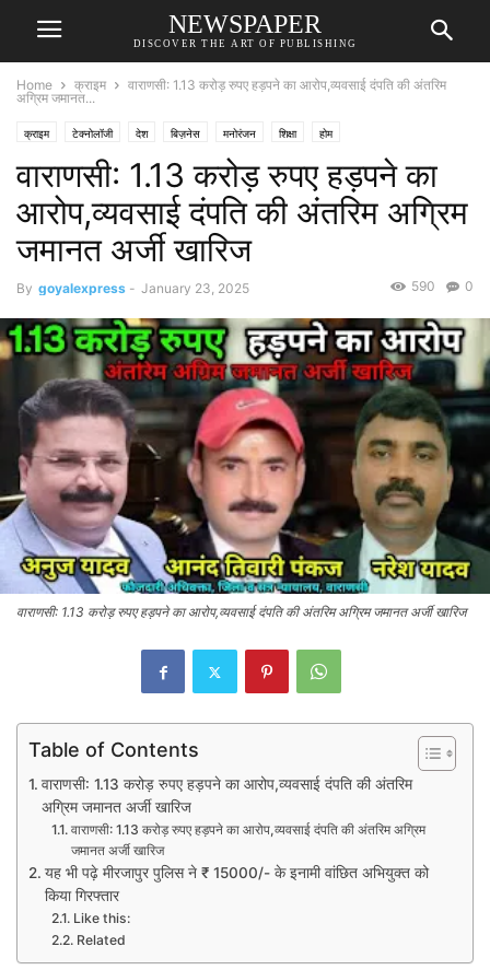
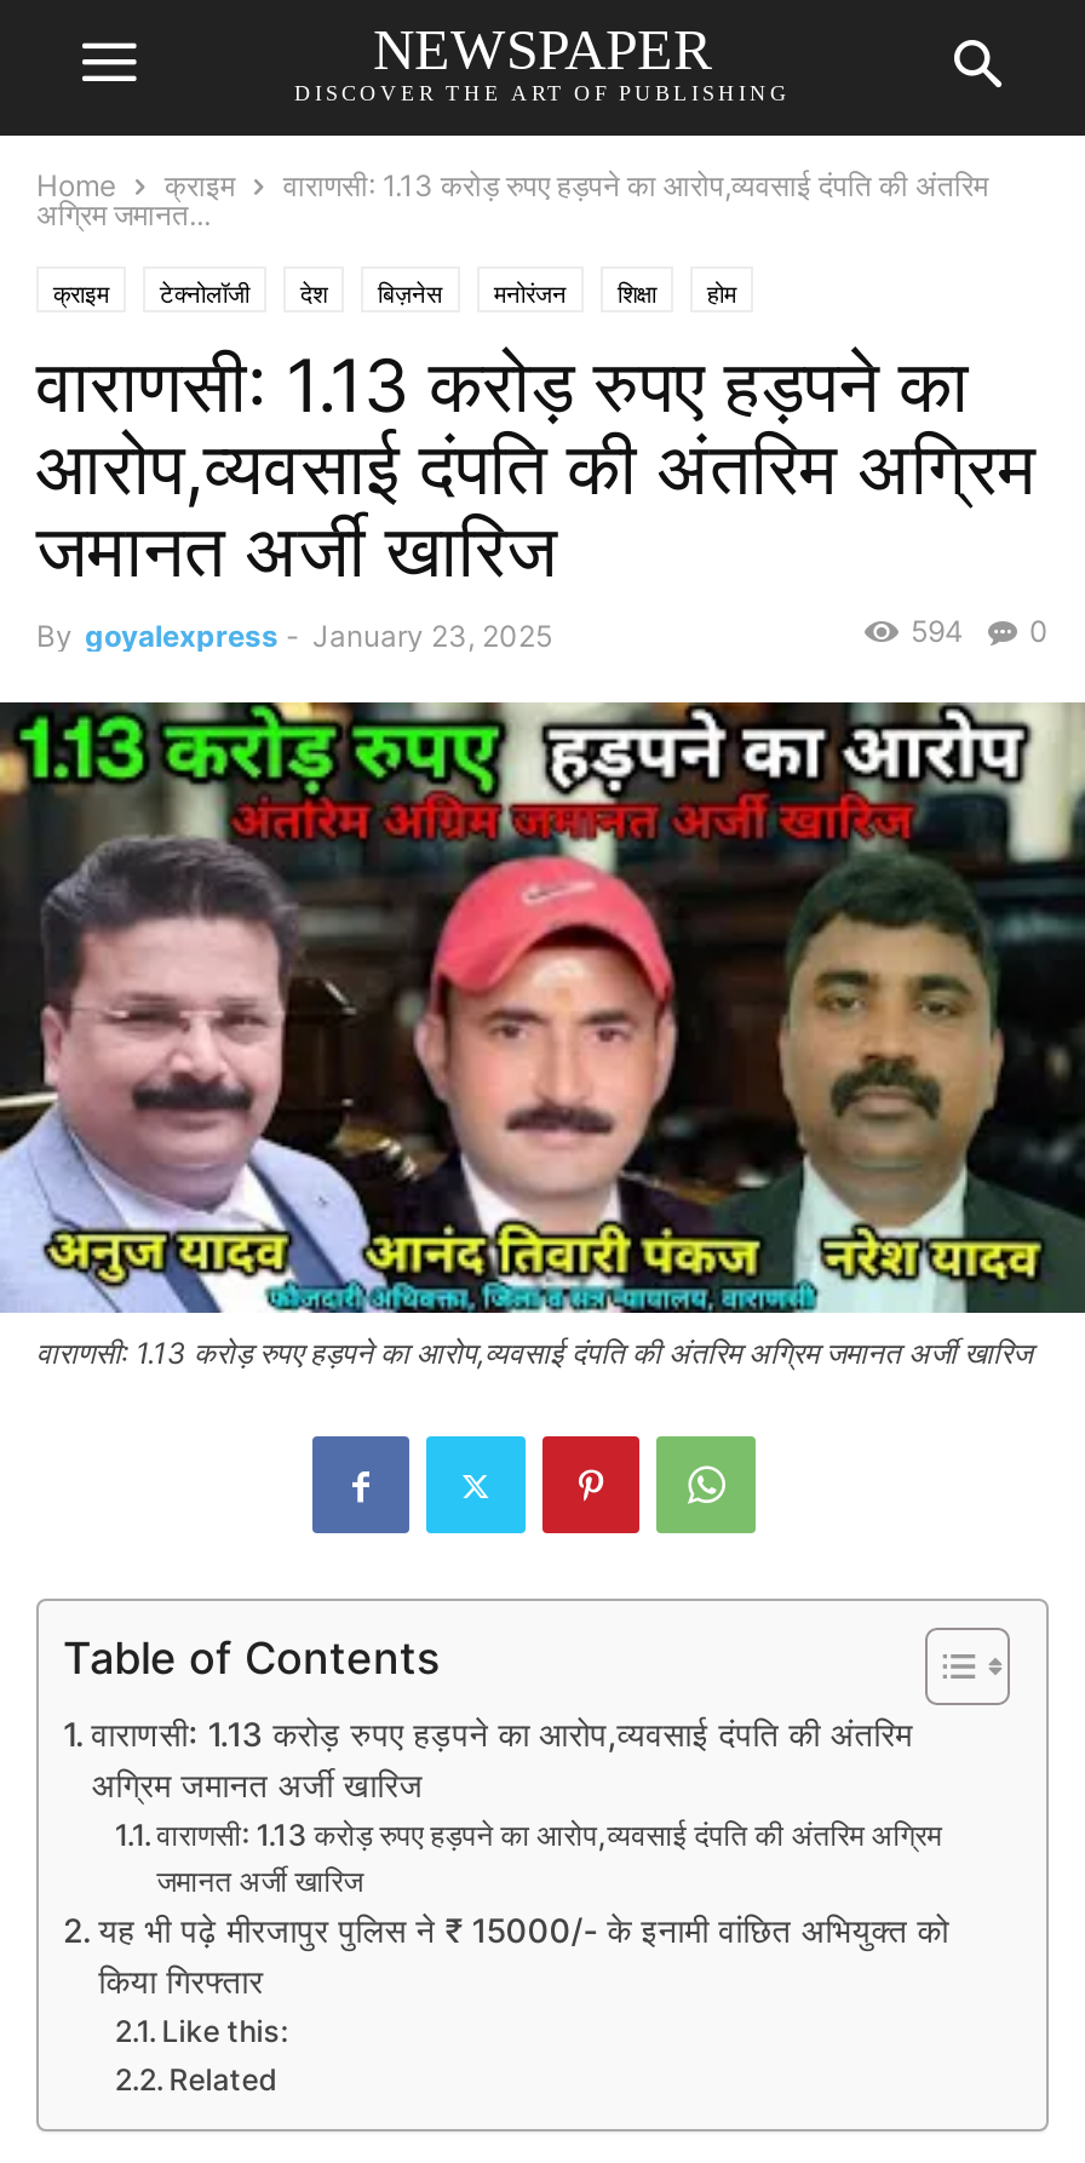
[411,278,474,294] 590 0 -> [911,613,1049,649] 594 0

